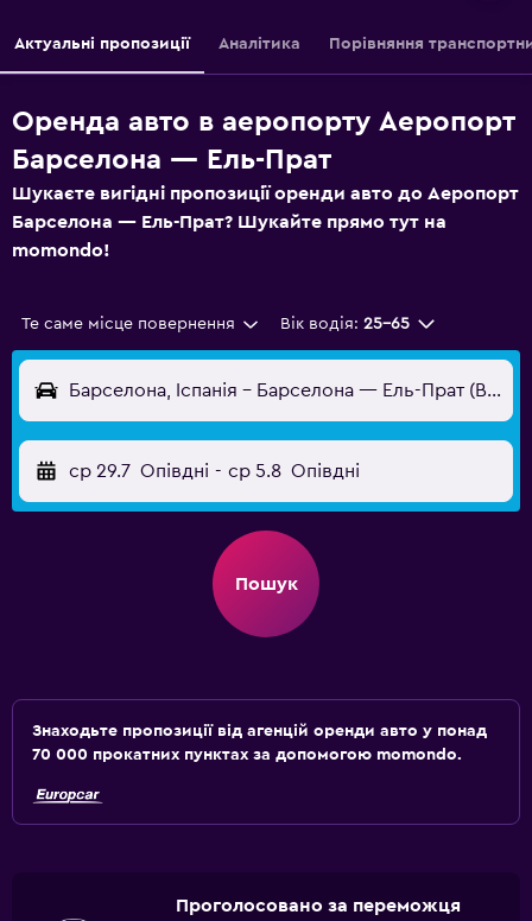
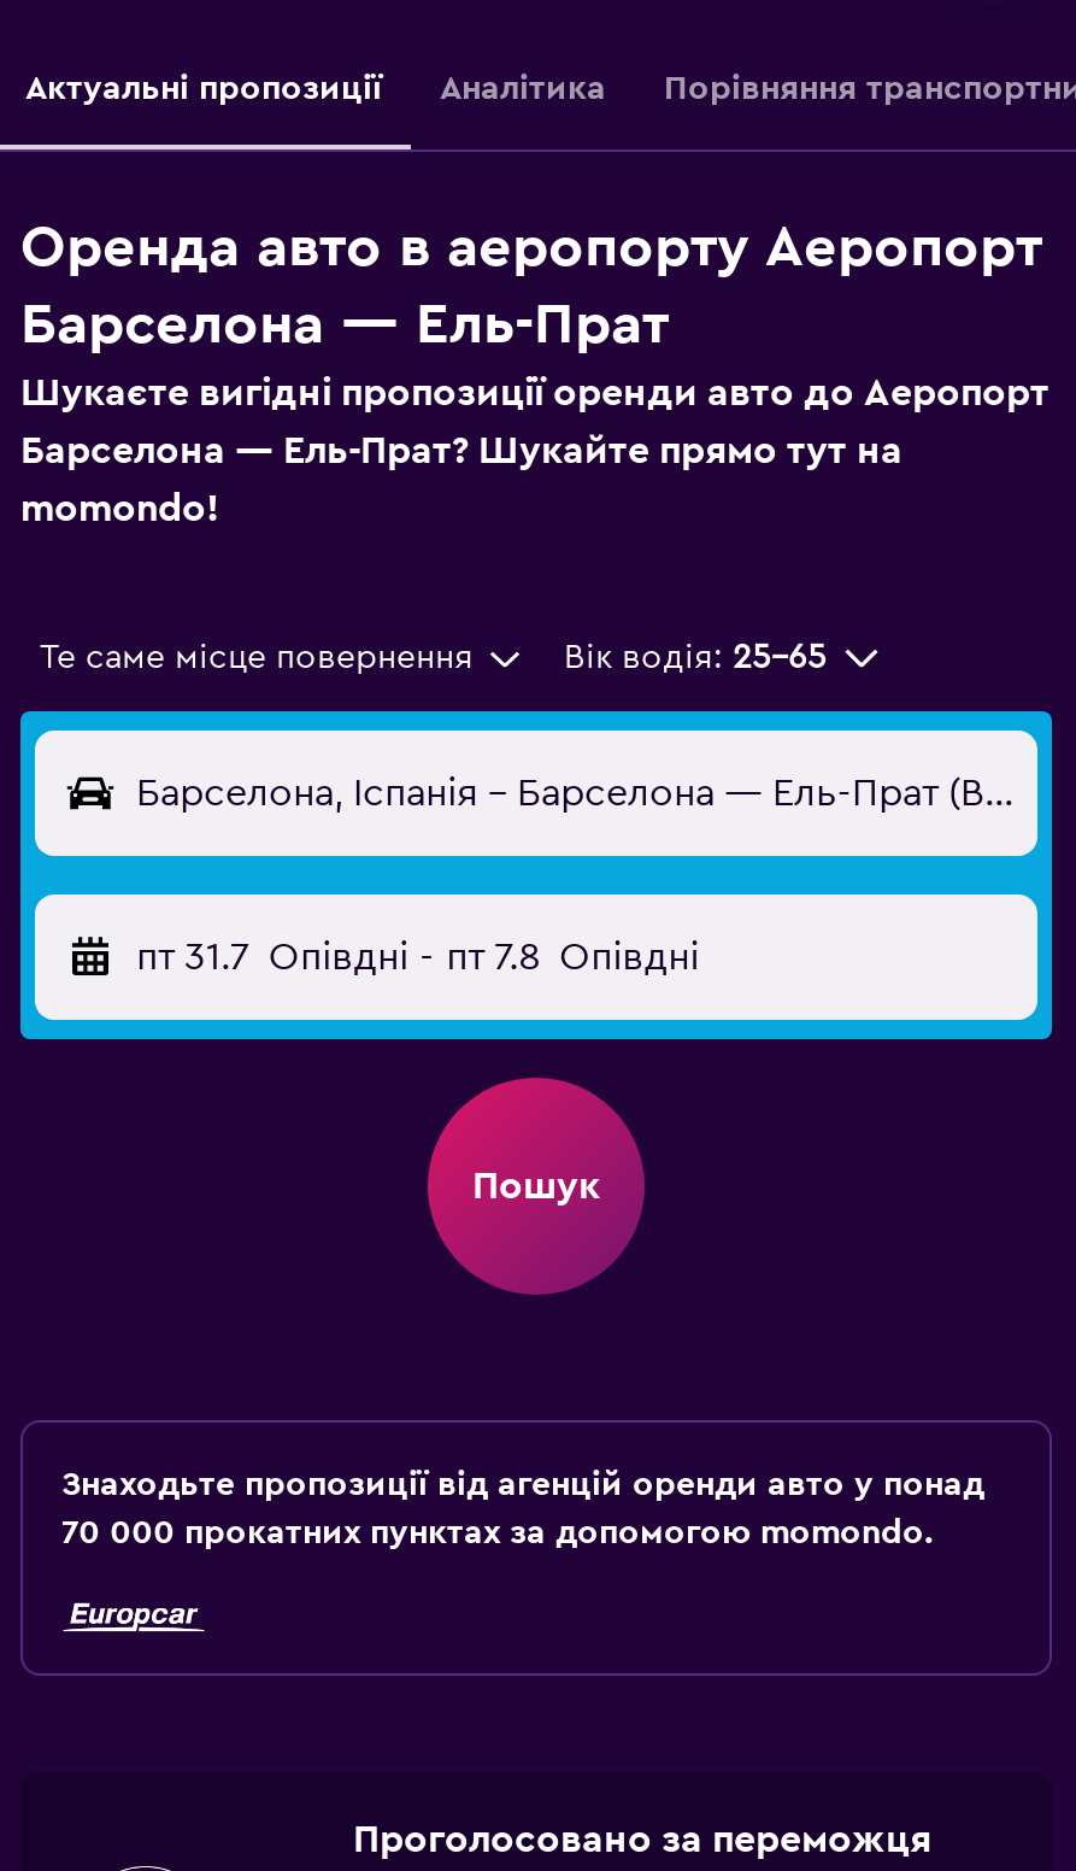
[69,462,359,481] ср 29.7 Опівдні - ср 5.8 Опівдні -> [136,938,699,976] пт 31.7 Опівдні - пт 7.8 Опівдні

